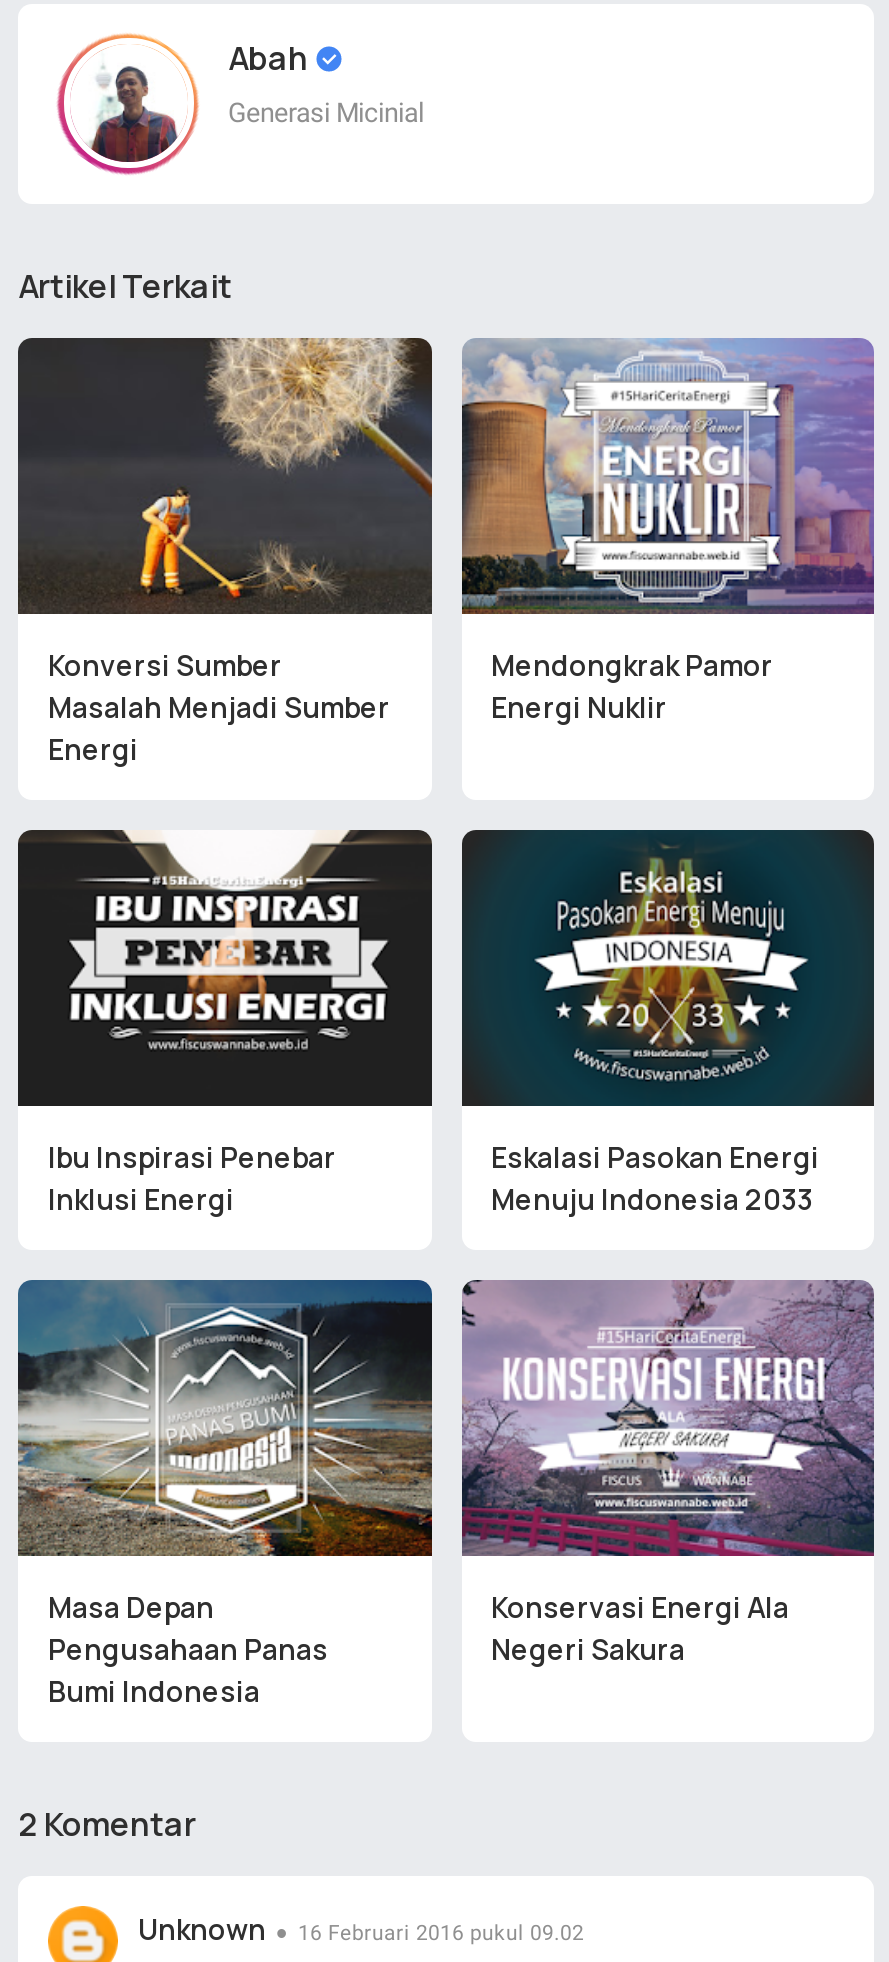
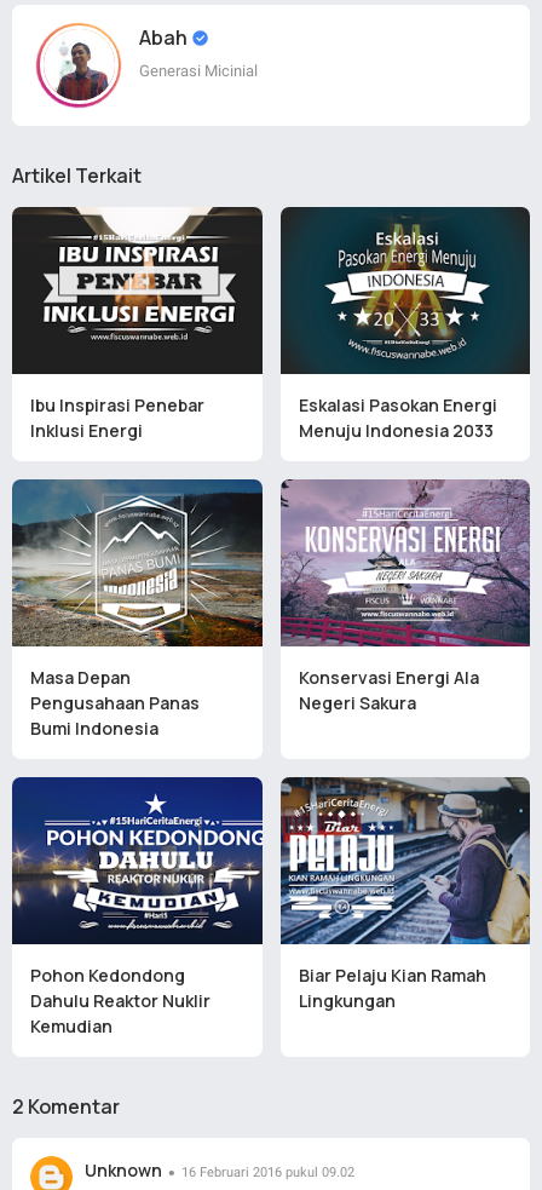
[24,336,434,768] [image] | Konversi Sumber | Masalah Menjadi Sumber | Energi -> none
[460,338,876,726] [image] | Mendongkrak Pamor | Energi Nuklir -> none
moved [48,836,819,1709] -> [30,211,497,739]: [image] | Ibu Inspirasi Penebar | Inklusi Energi | ... | Konservasi Energi Ala | Negeri Sakura
moved [70,830,388,1054] -> [44,207,236,343]: [image]
none -> [12,777,264,1037] [image] | Pohon Kedondong | Dahulu Reaktor Nuklir | Kemudian
none -> [279,777,531,1012] [image] | Biar Pelaju Kian Ramah | Lingkungan

